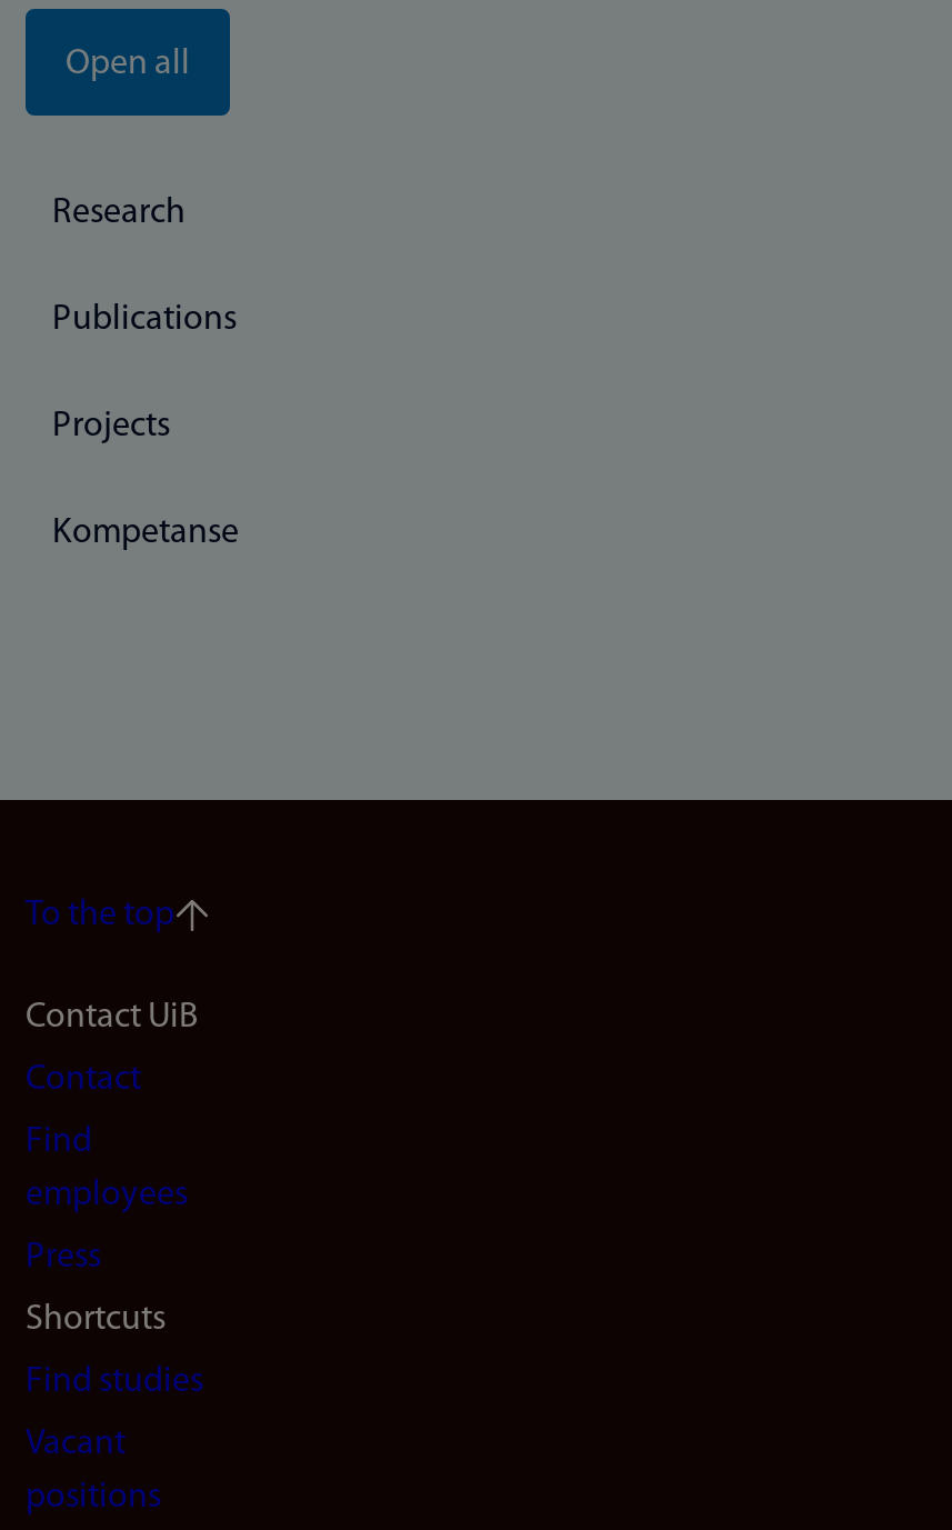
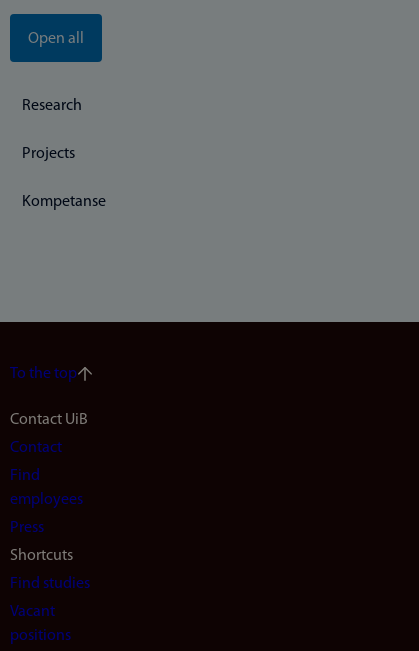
[52,302,237,338] Publications -> none

